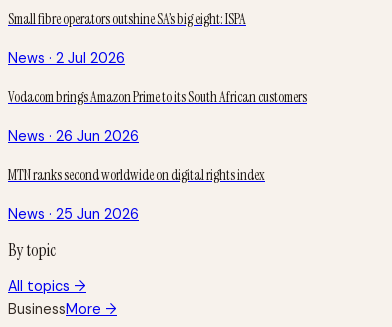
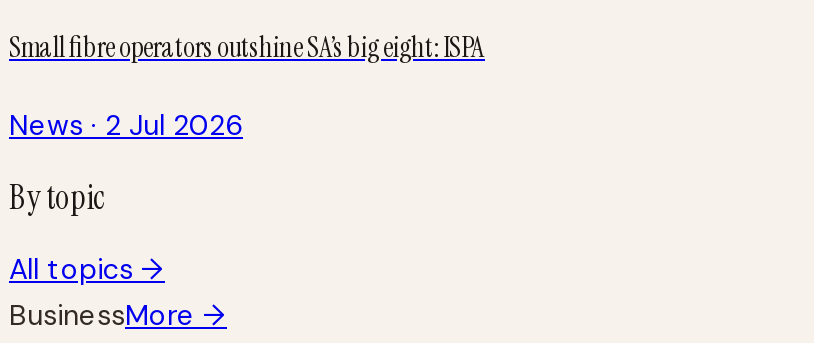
[8,88,307,223] Vodacom brings Amazon Prime to its South African customers | News · 26 Jun 2026 | MTN ranks second worldwide on digital rights index | News · 25 Jun 2026 -> none

